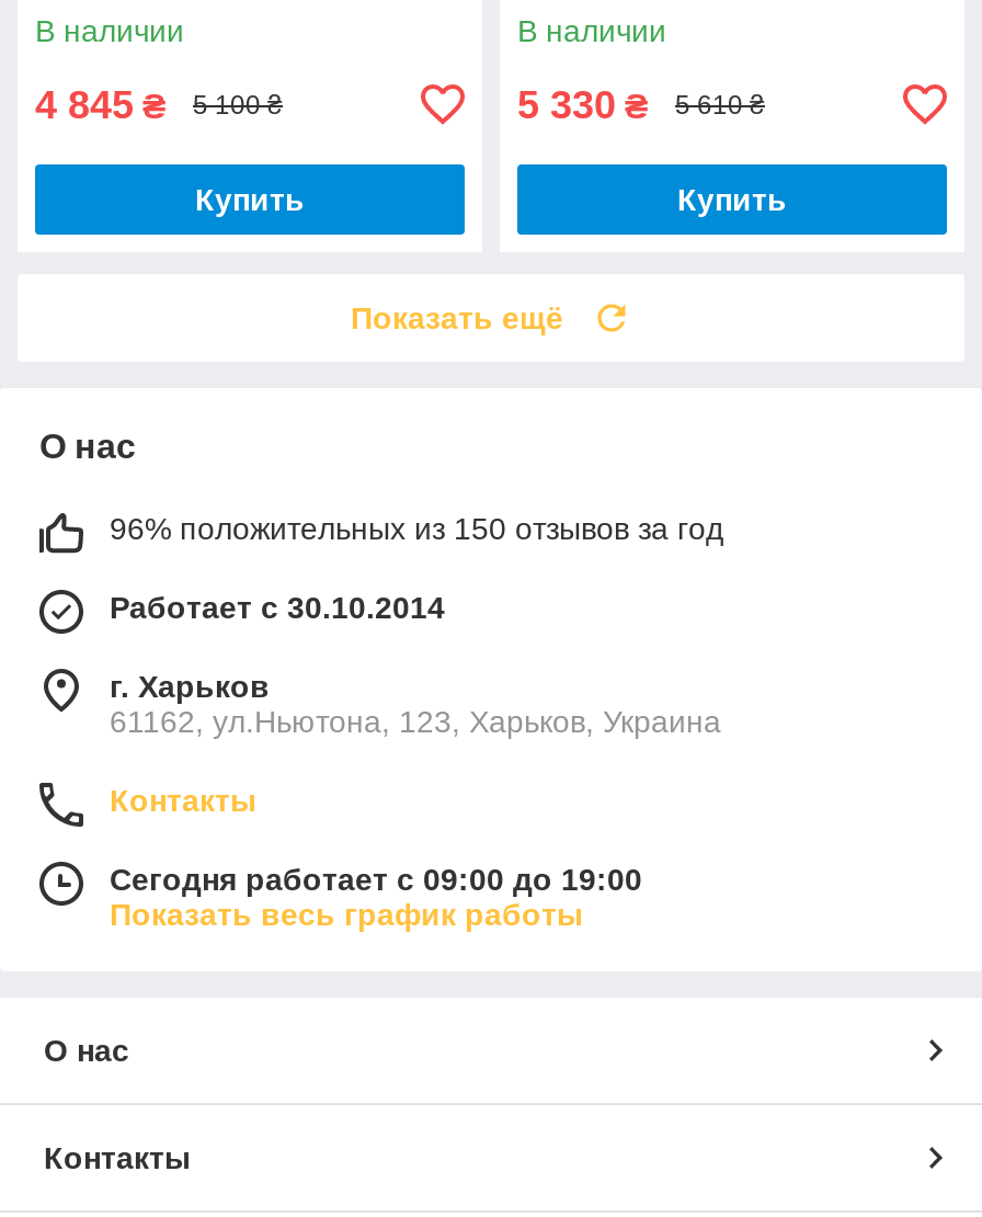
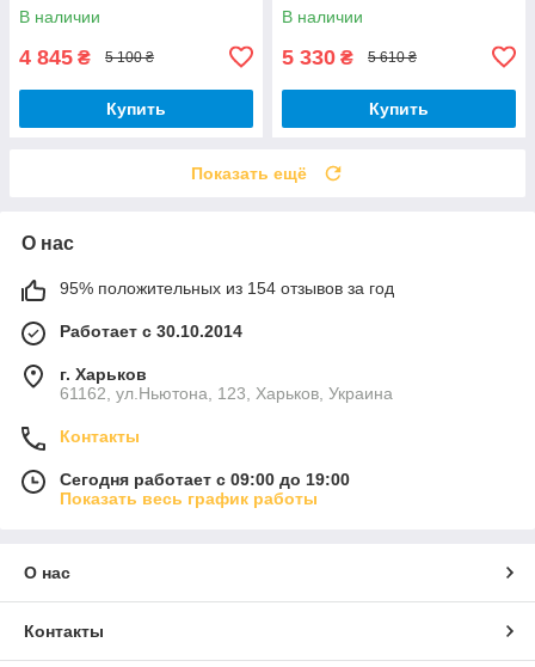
[110,510,723,545] 96% положительных из 150 отзывов за год -> [60,278,394,297] 95% положительных из 154 отзывов за год

